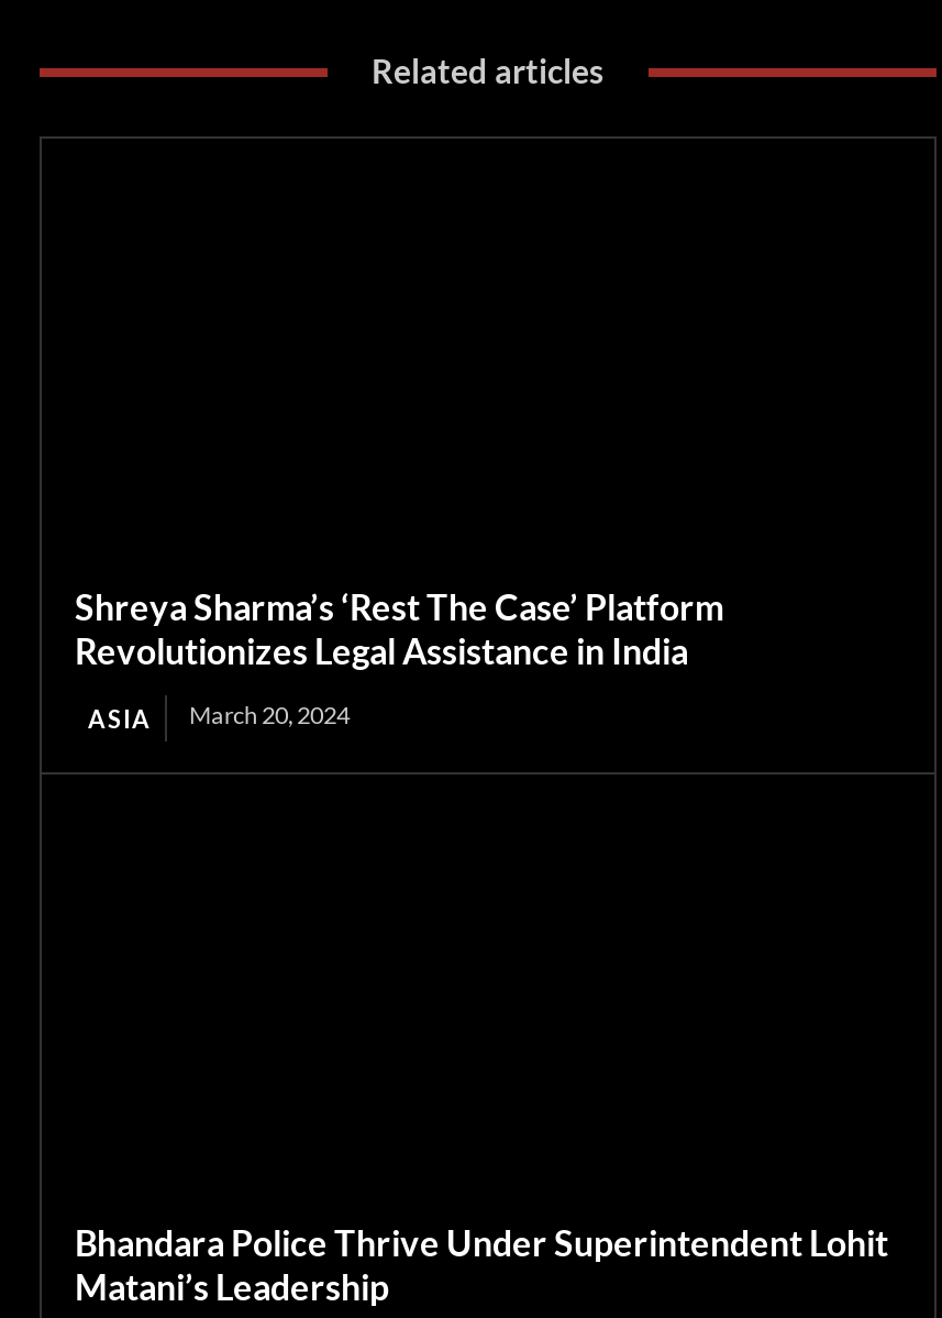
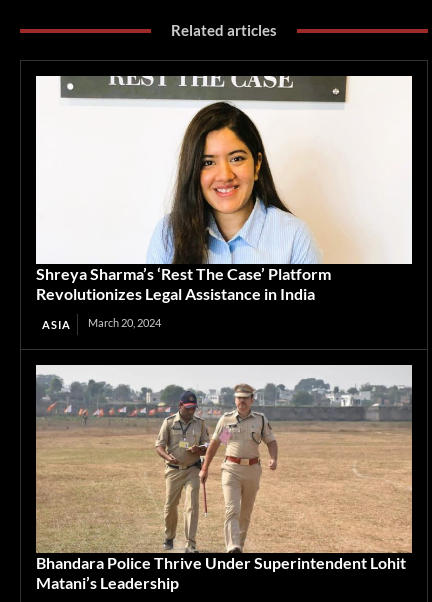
none -> [35,75,413,265] [image]
none -> [35,364,413,554] [image]

